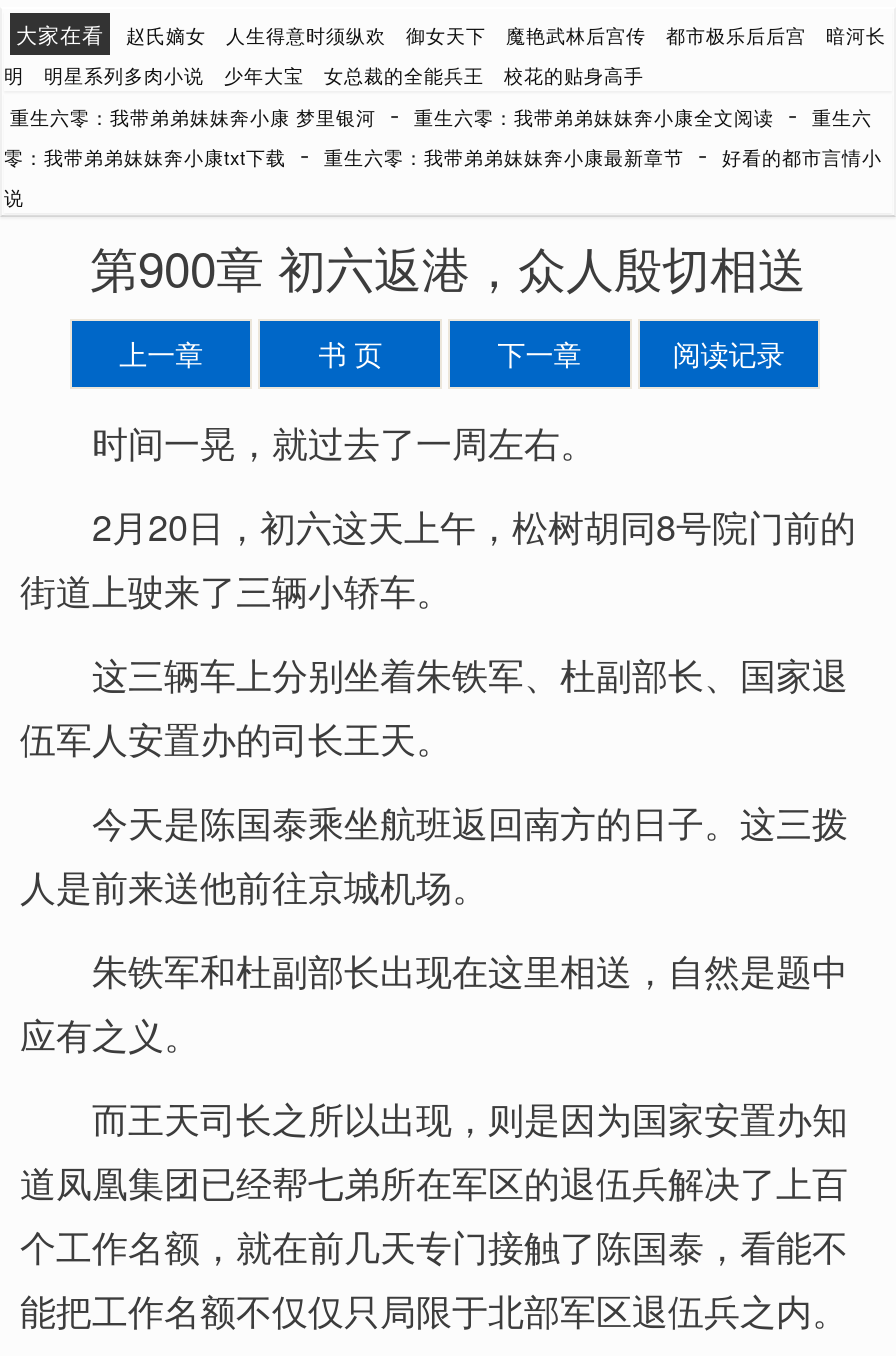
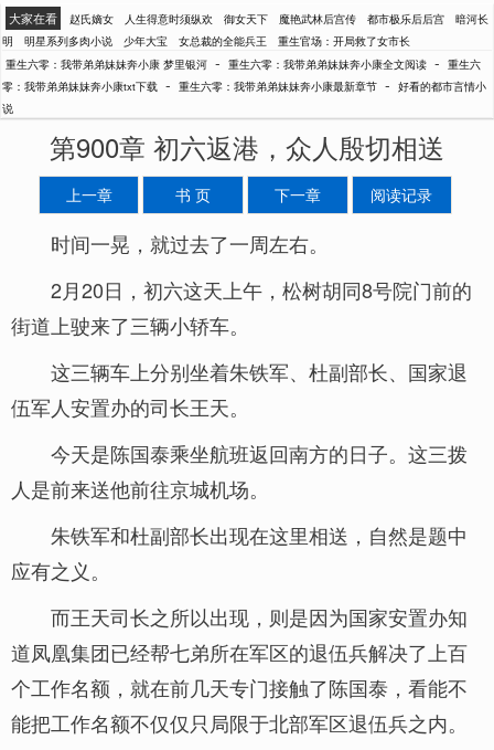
[504,61,644,89] 校花的贴身高手 -> [278,33,410,49] 重生官场：开局救了女市长

